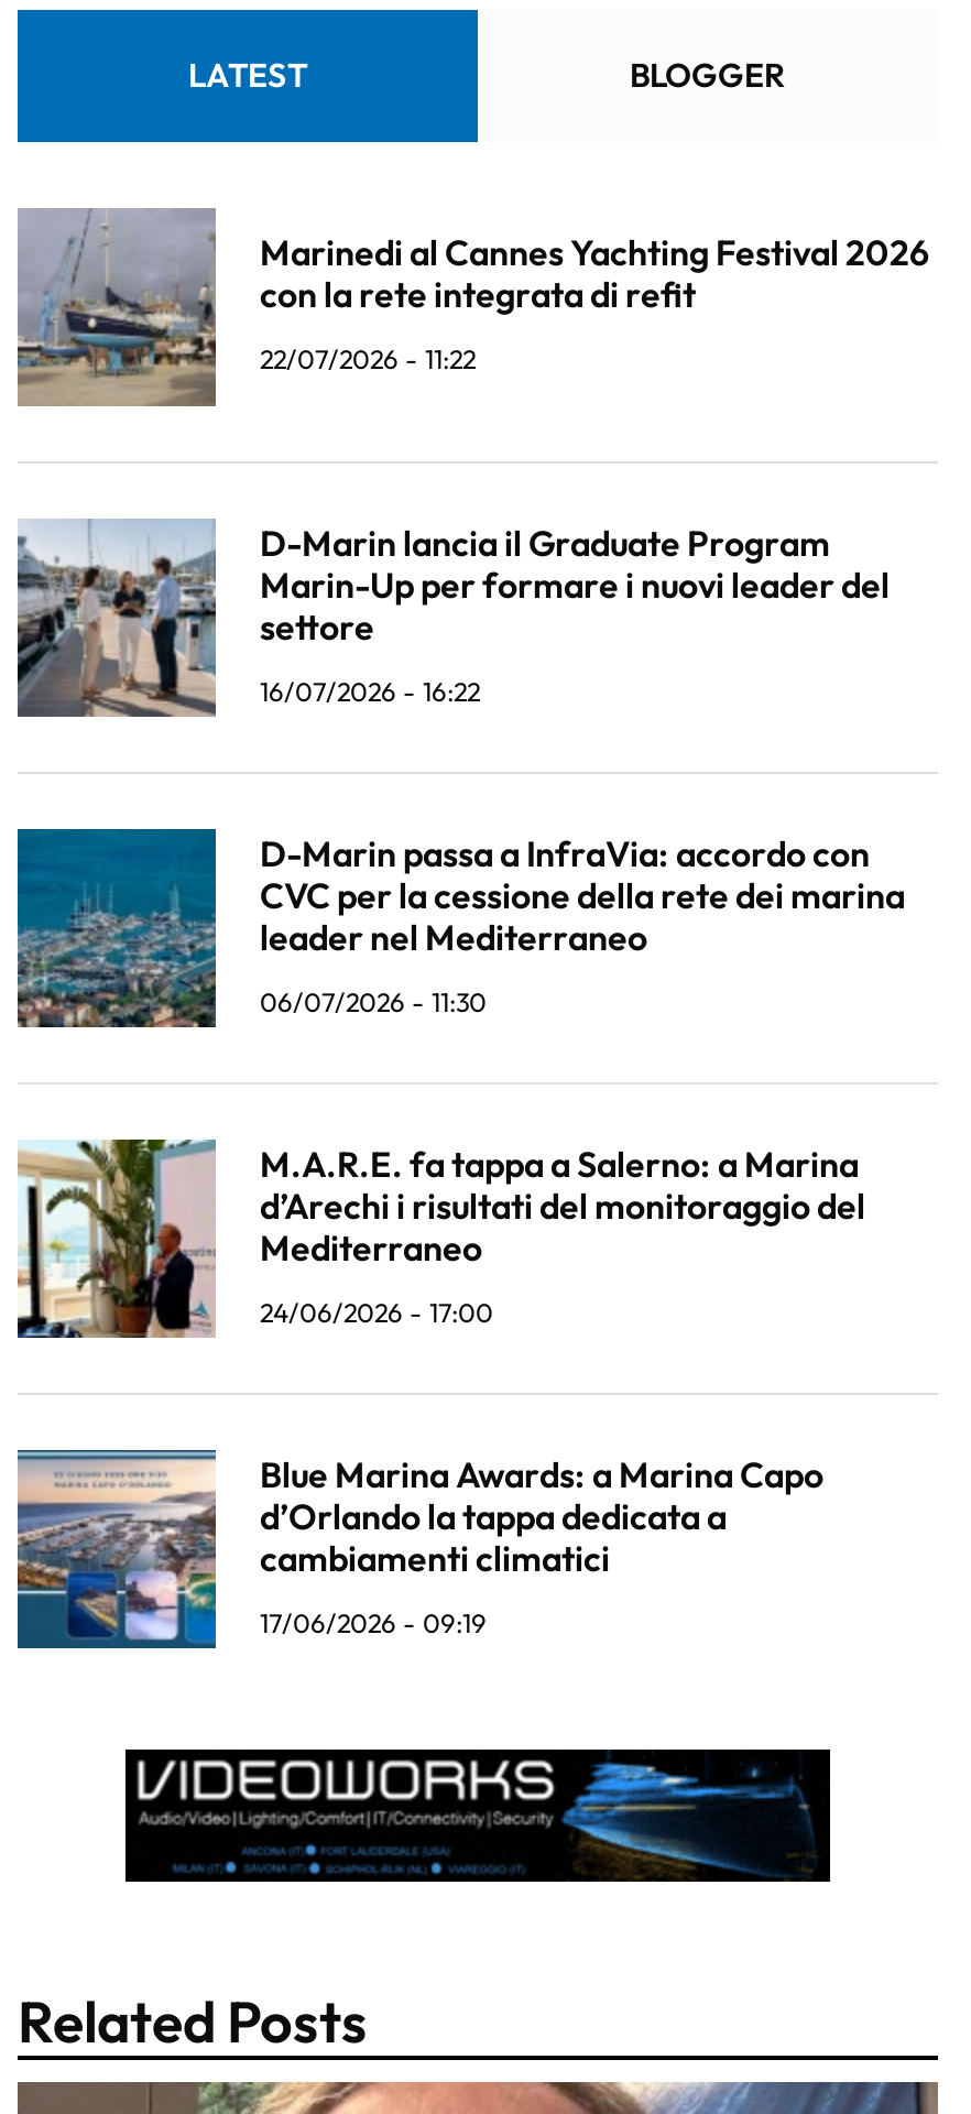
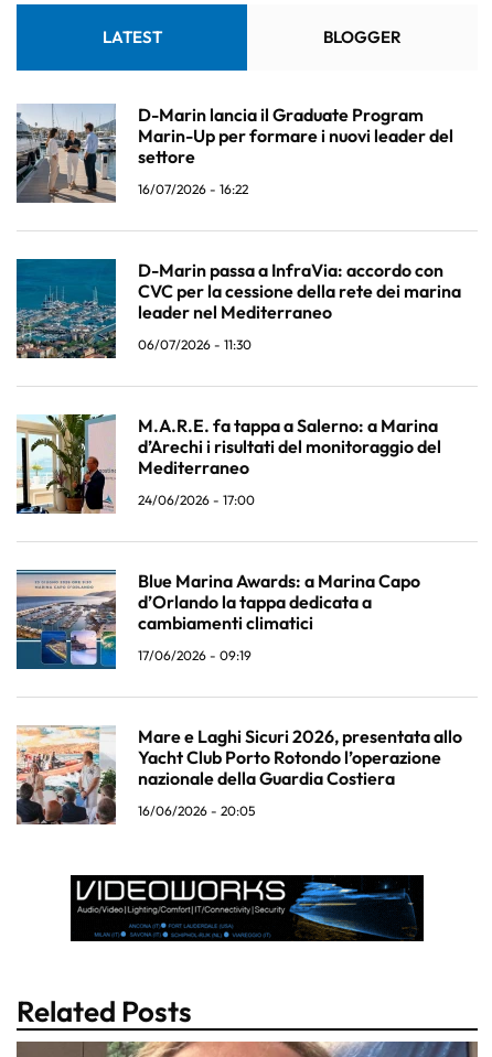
[18,209,929,405] [image] | Marinedi al Cannes Yachting Festival 2026 | con la rete integrata di refit | 22/07/2026 - 11:22 -> none
moved [13,520,905,1639] -> [14,104,461,664]: [image] | D-Marin lancia il Graduate Program | Marin-Up per formare i nuovi leader del | ... | cambiamenti climatici | 17/06/2026 - 09:19
none -> [15,725,462,826] [image] | Mare e Laghi Sicuri 2026, presentata allo | Yacht Club Porto Rotondo l’operazione | nazionale della Guardia Costiera | 16/06/2026 - 20:05

